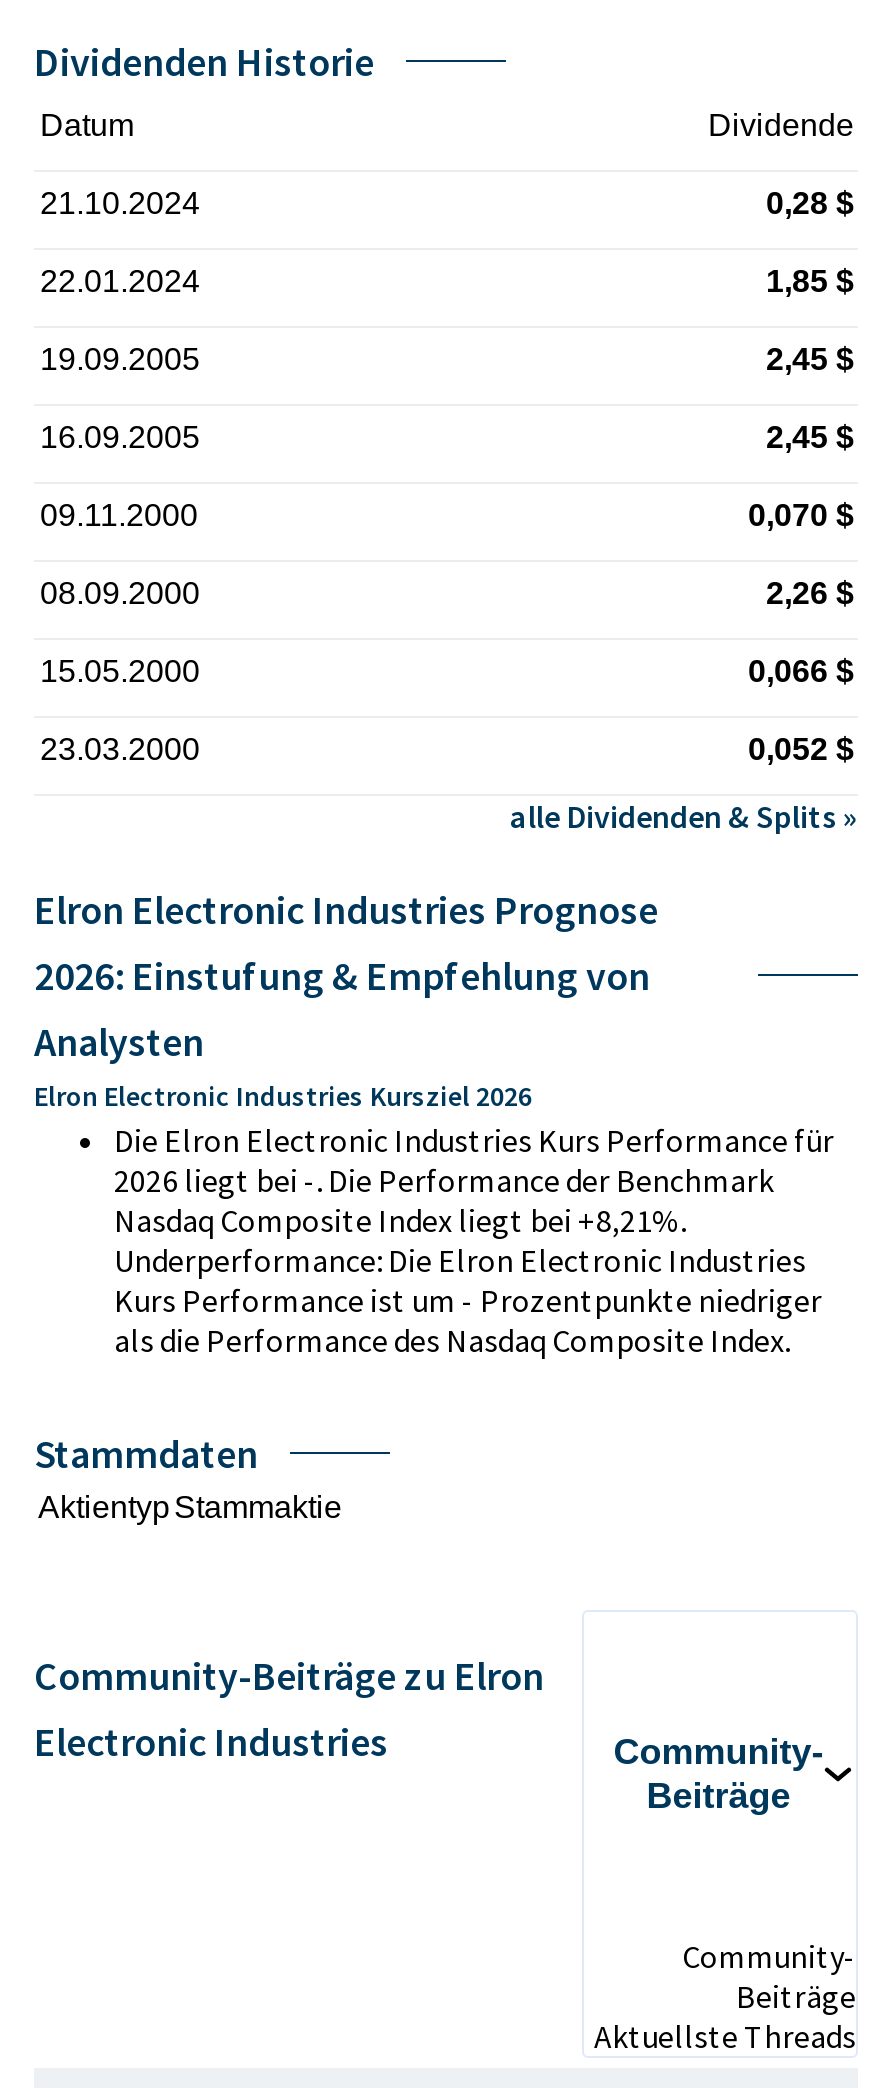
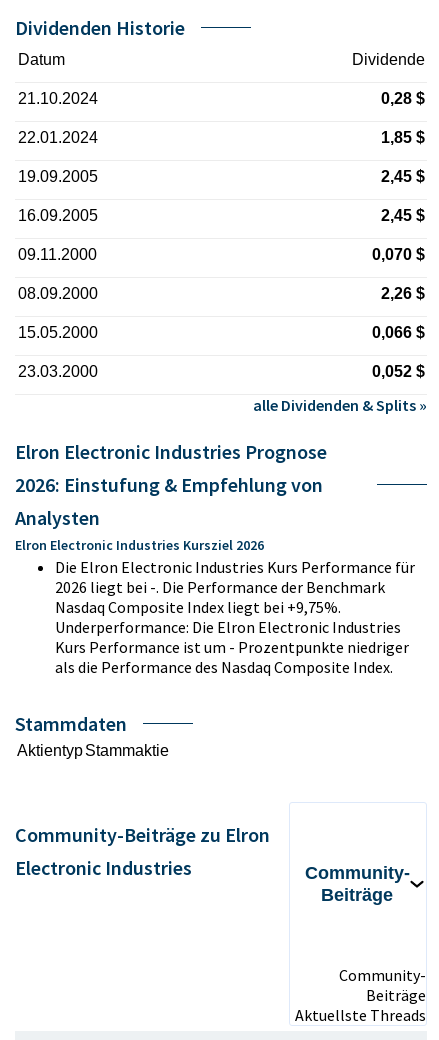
[114,1200,686,1240] Nasdaq Composite Index liegt bei +8,21%. -> [55,597,341,617] Nasdaq Composite Index liegt bei +9,75%.

